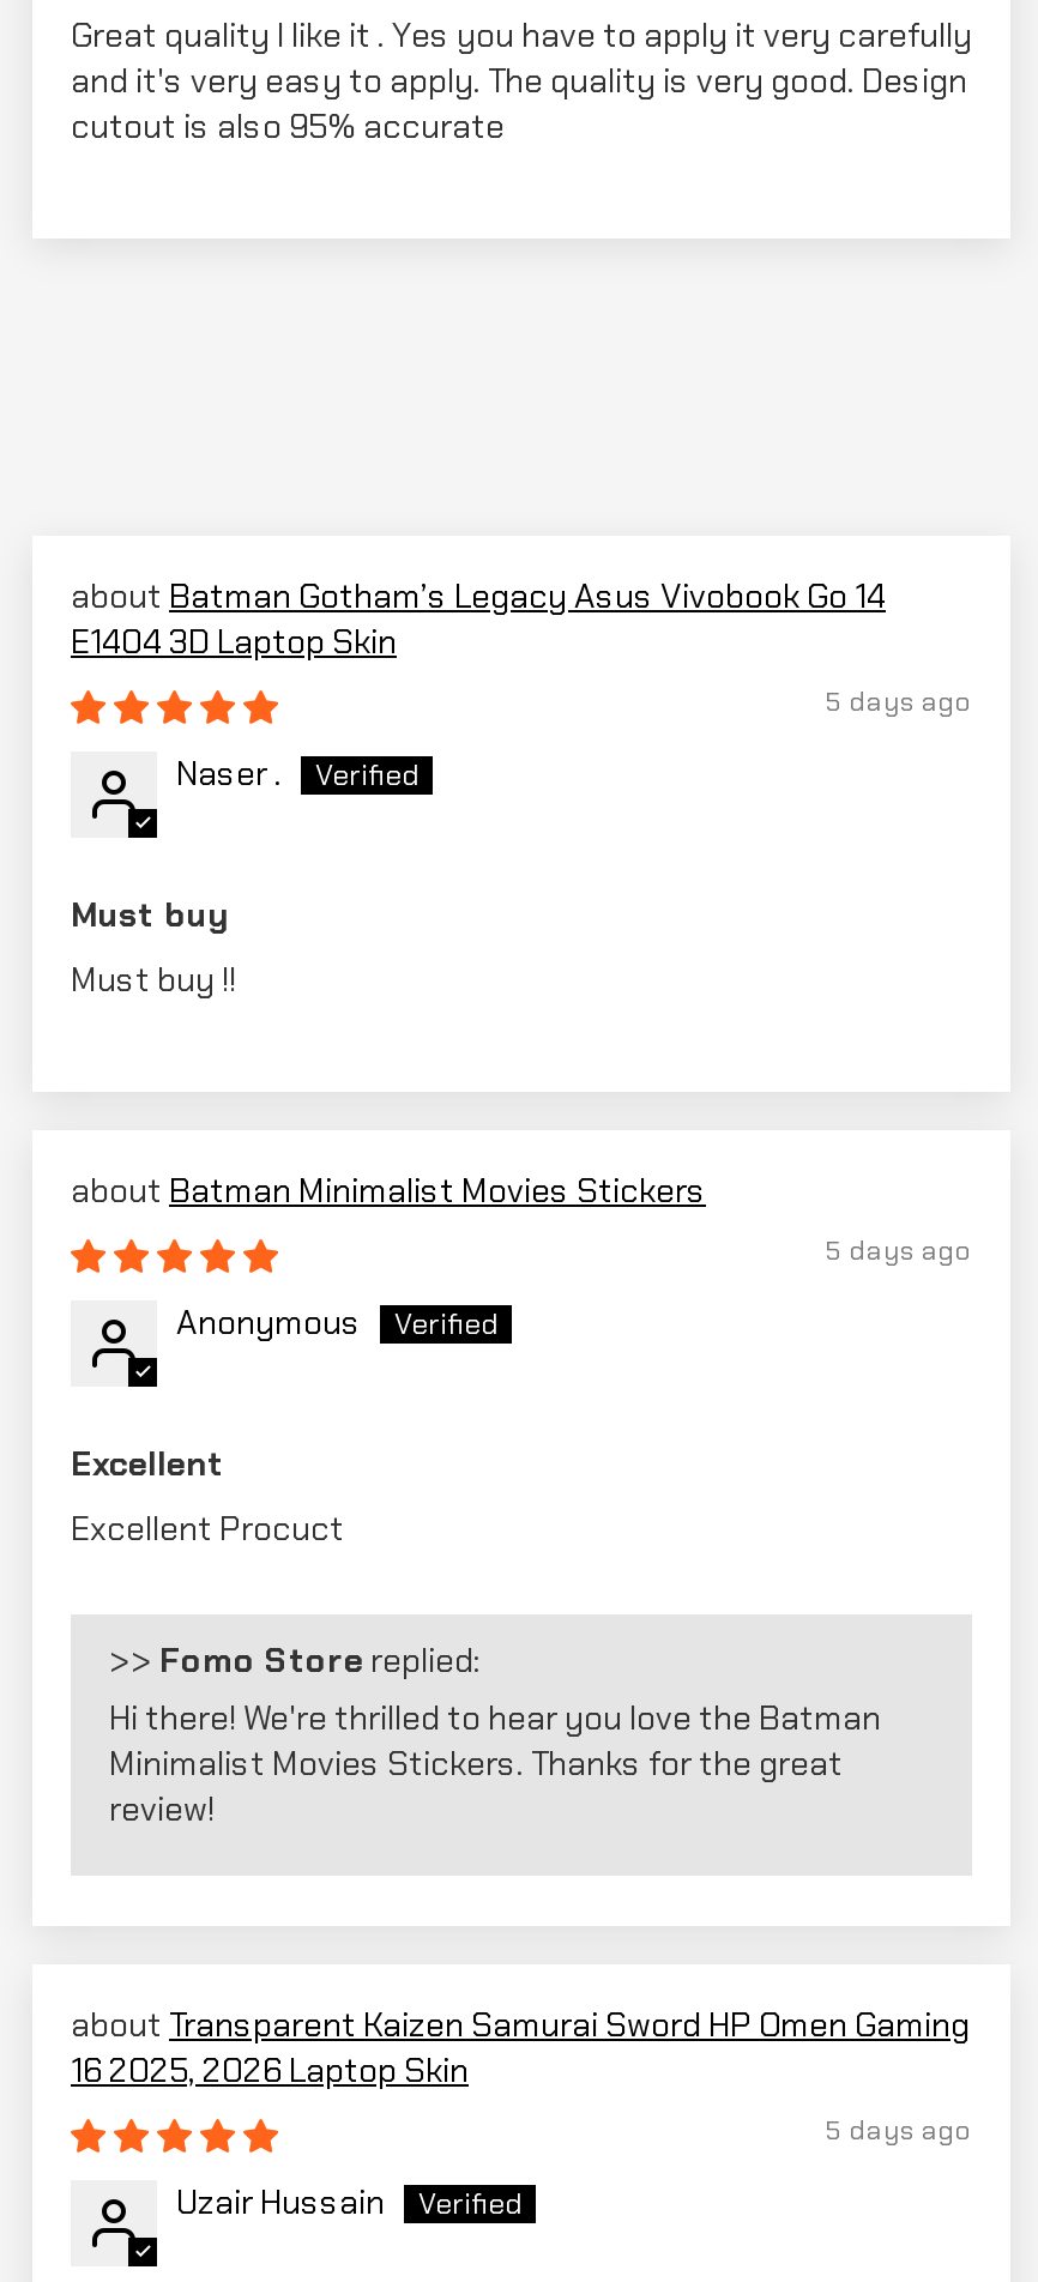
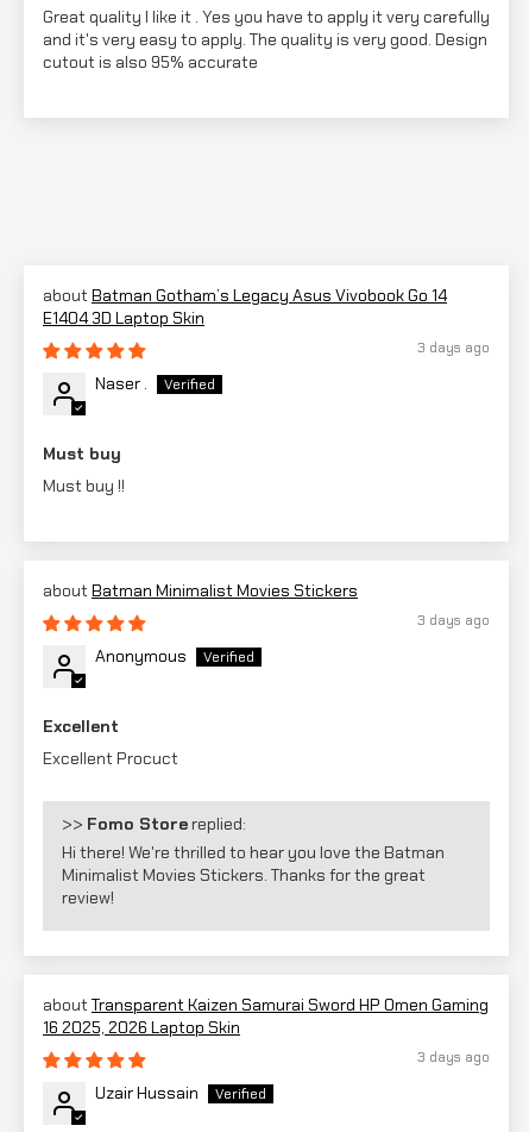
[826,684,972,718] 5 days ago -> [417,340,490,356] 3 days ago
[826,1233,972,1267] 5 days ago -> [417,612,490,629] 3 days ago
[826,2113,972,2146] 5 days ago -> [417,1049,490,1066] 3 days ago

